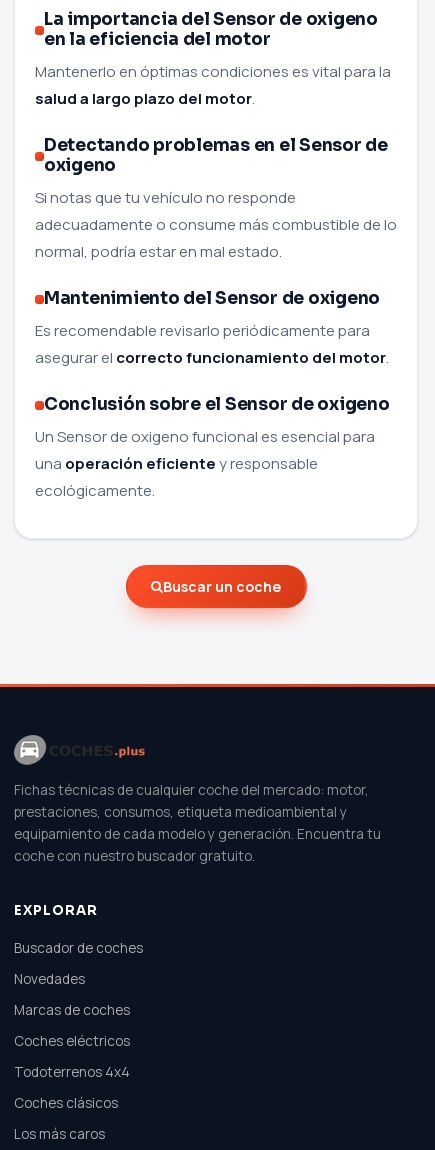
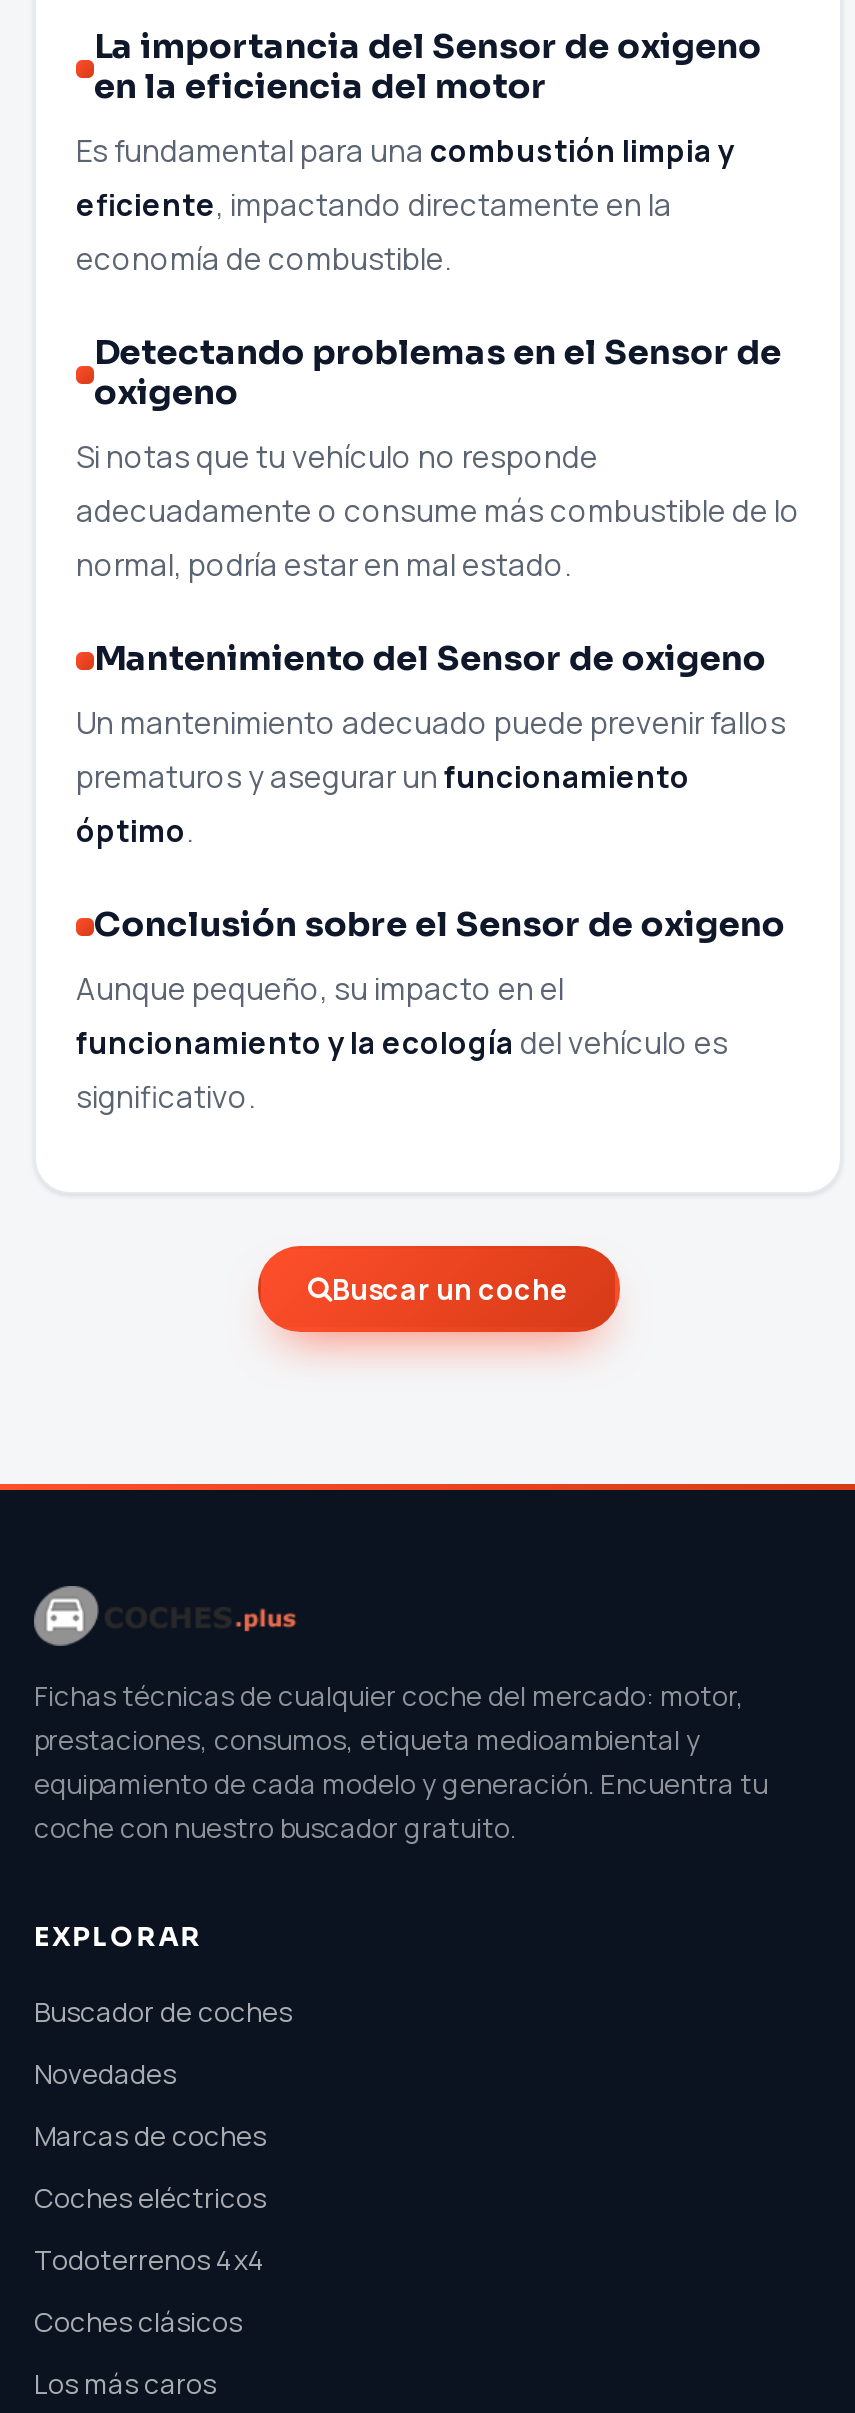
[35,61,391,109] Mantenerlo en óptimas condiciones es vital para la | salud a largo plazo del motor. -> [76,130,734,280] Es fundamental para una combustión limpia y | eficiente, impactando directamente en la | economía de combustible.
[35,320,389,368] Es recomendable revisarlo periódicamente para | asegurar el correcto funcionamiento del motor. -> [76,702,786,852] Un mantenimiento adecuado puede prevenir fallos | prematuros y asegurar un funcionamiento | óptimo.
[35,426,375,501] Un Sensor de oxigeno funcional es esencial para | una operación eficiente y responsable | ecológicamente. -> [76,968,728,1118] Aunque pequeño, su impacto en el | funcionamiento y la ecología del vehículo es | significativo.

